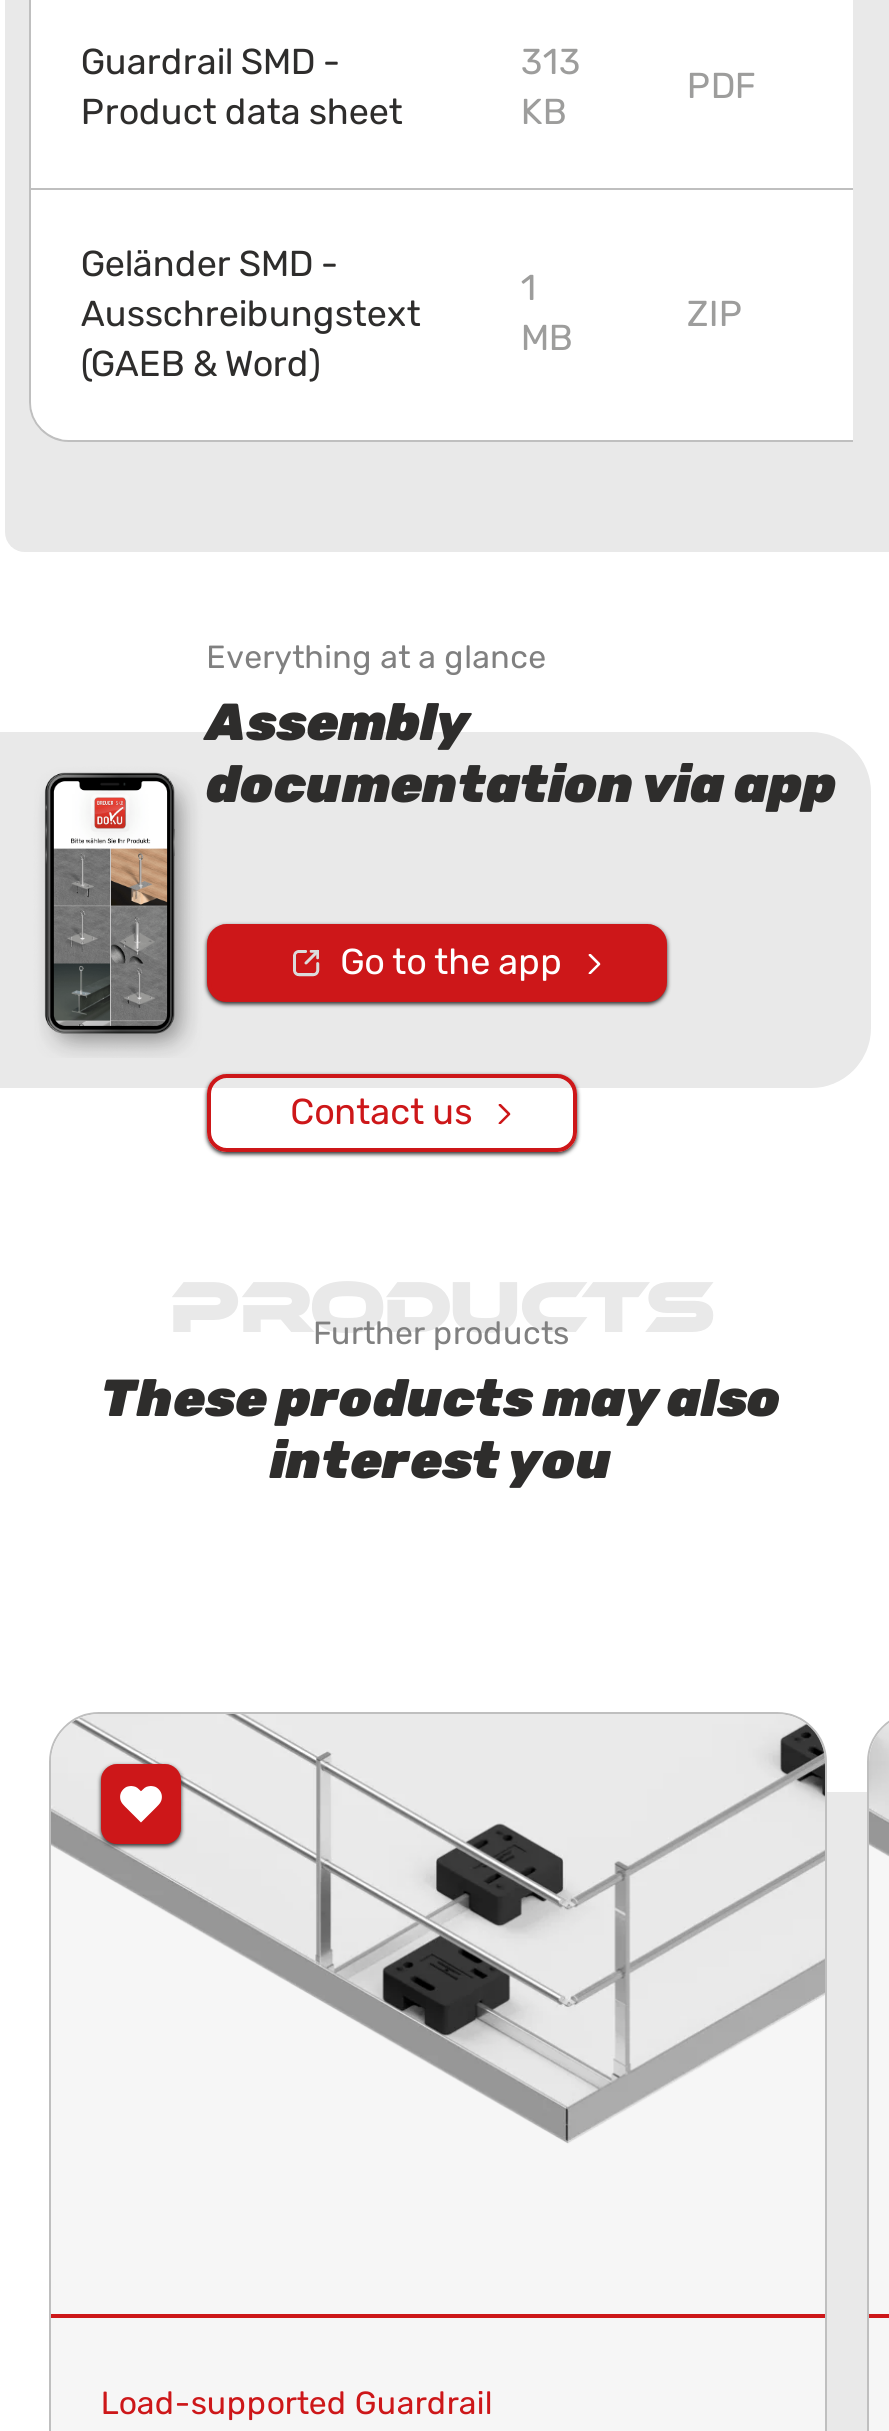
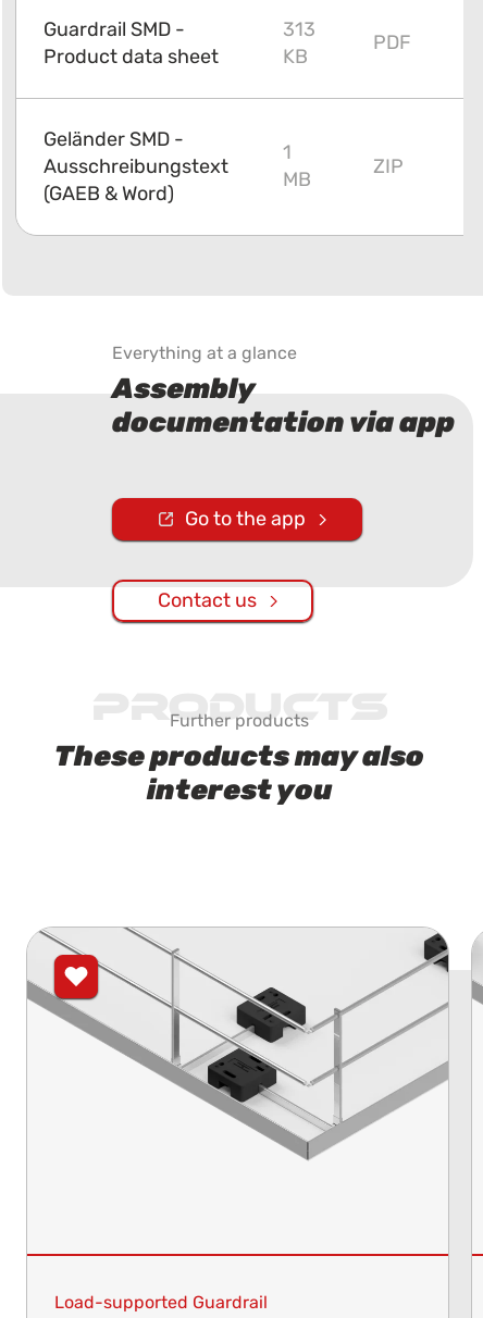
[43,770,187,1046] [image] -> none

